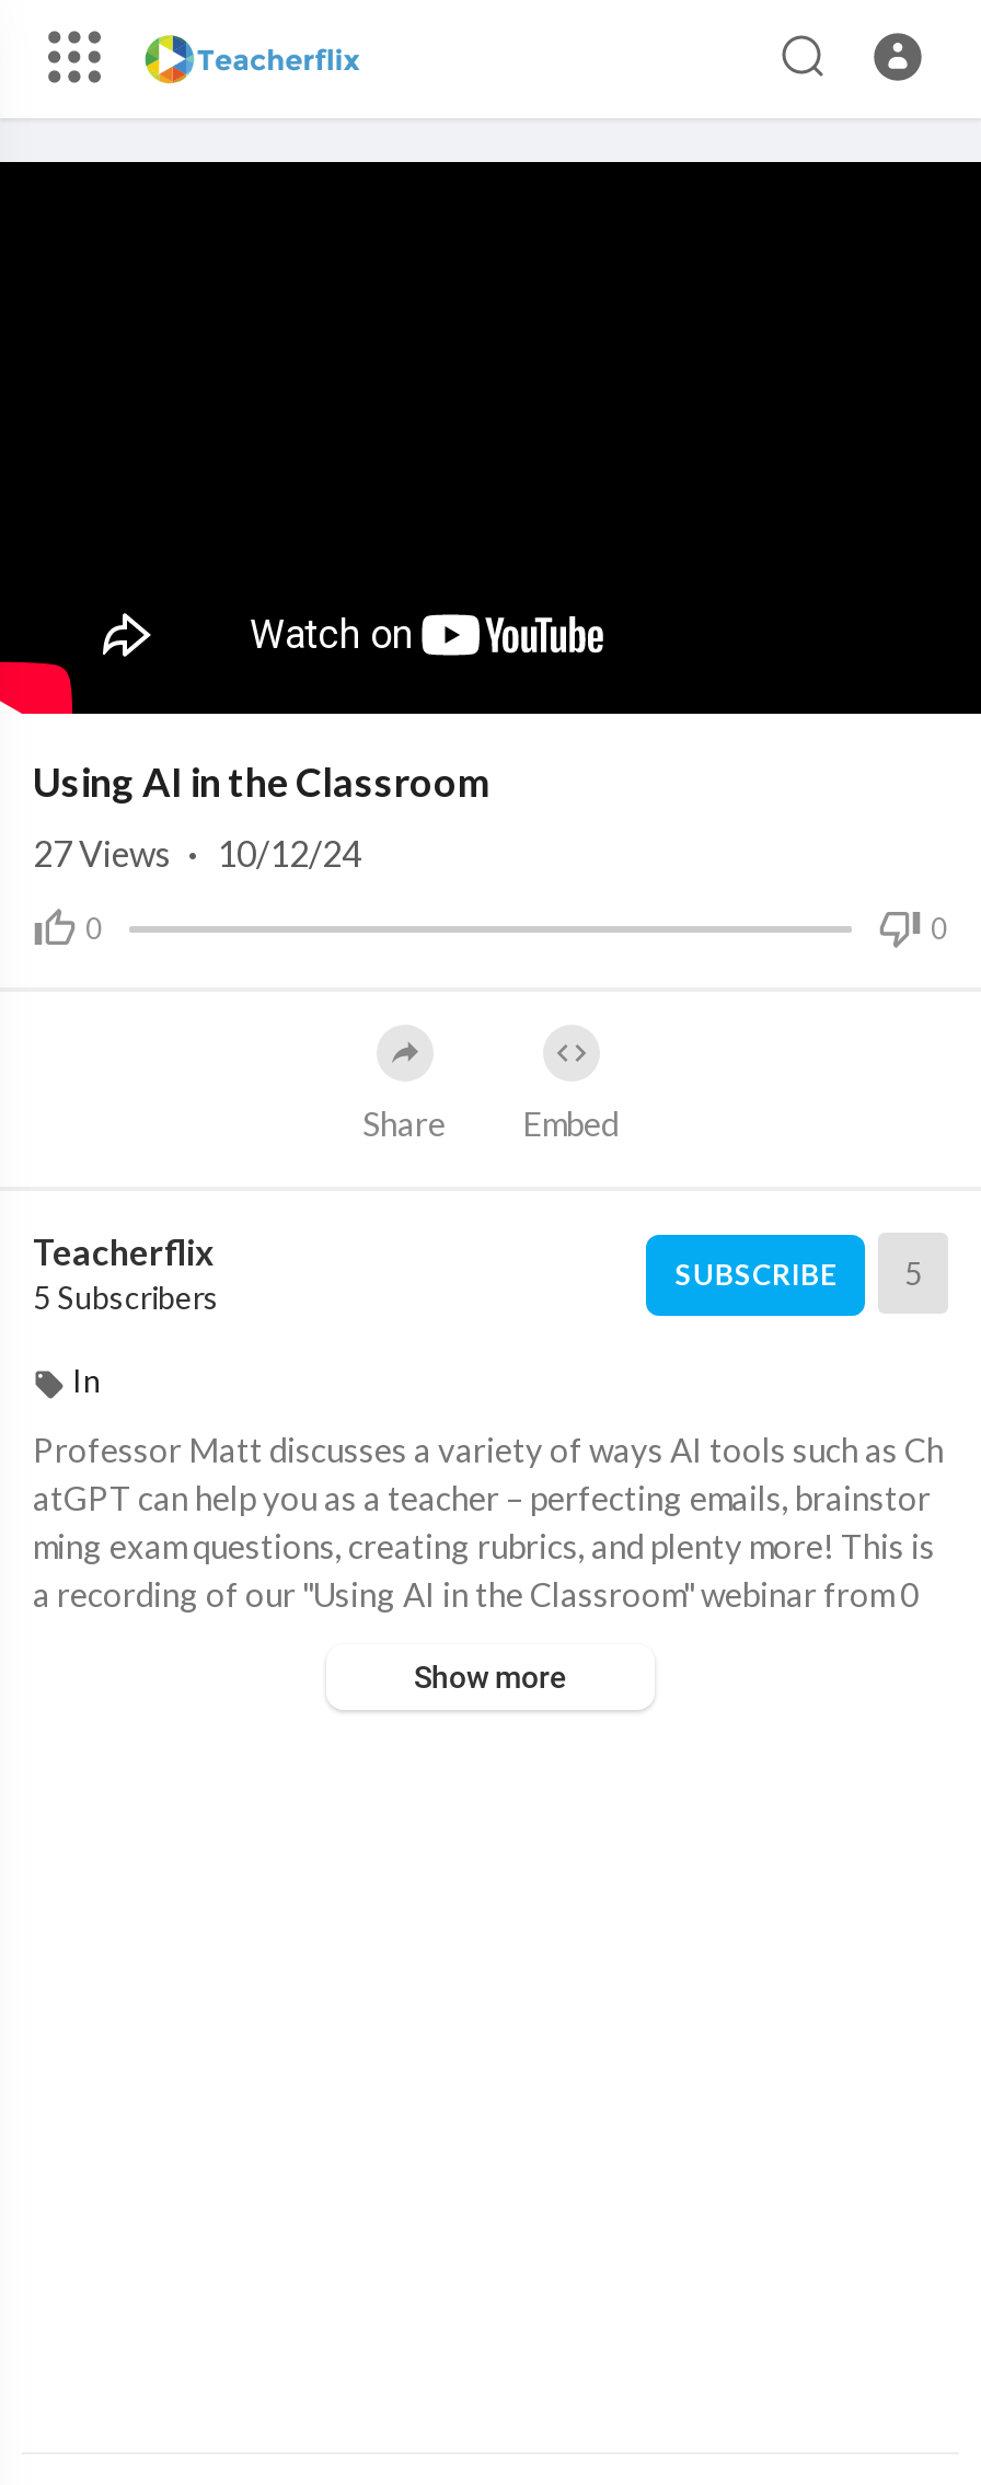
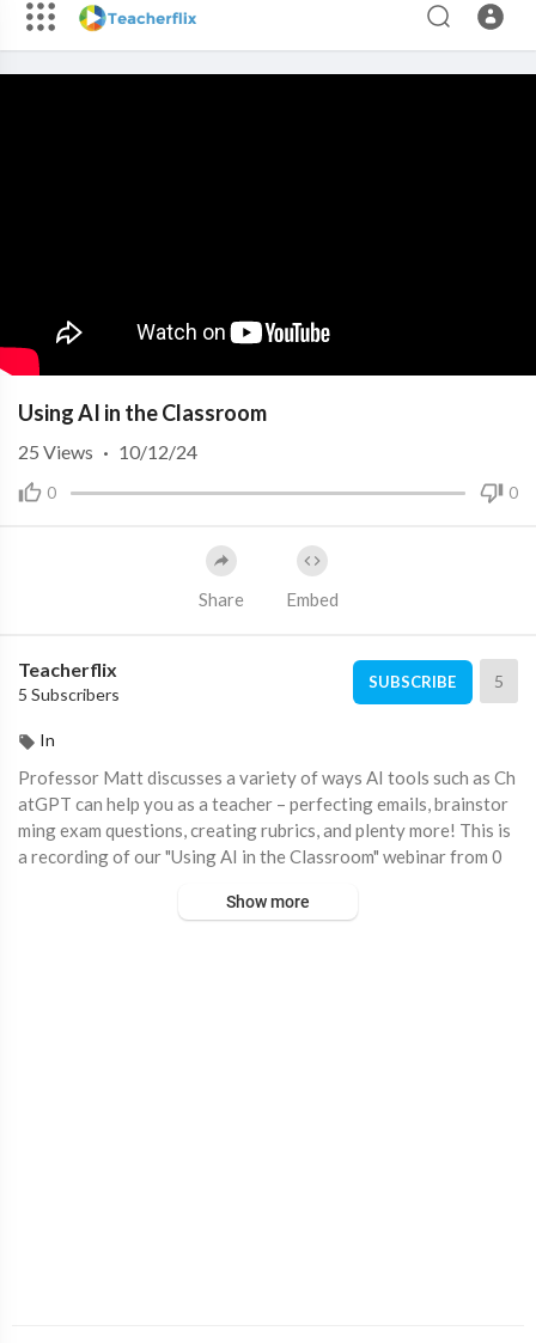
[33,832,361,874] 27Views · 10/12/24 -> [18,440,197,463] 25Views · 10/12/24

